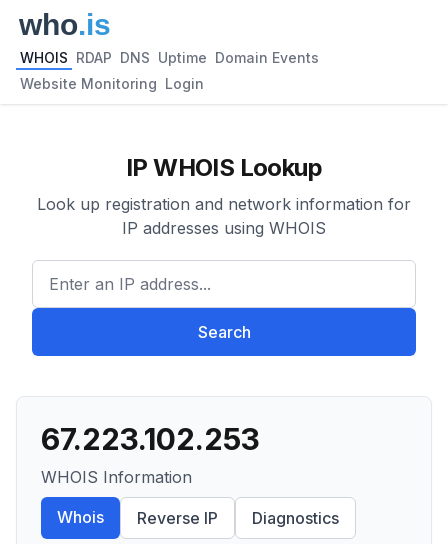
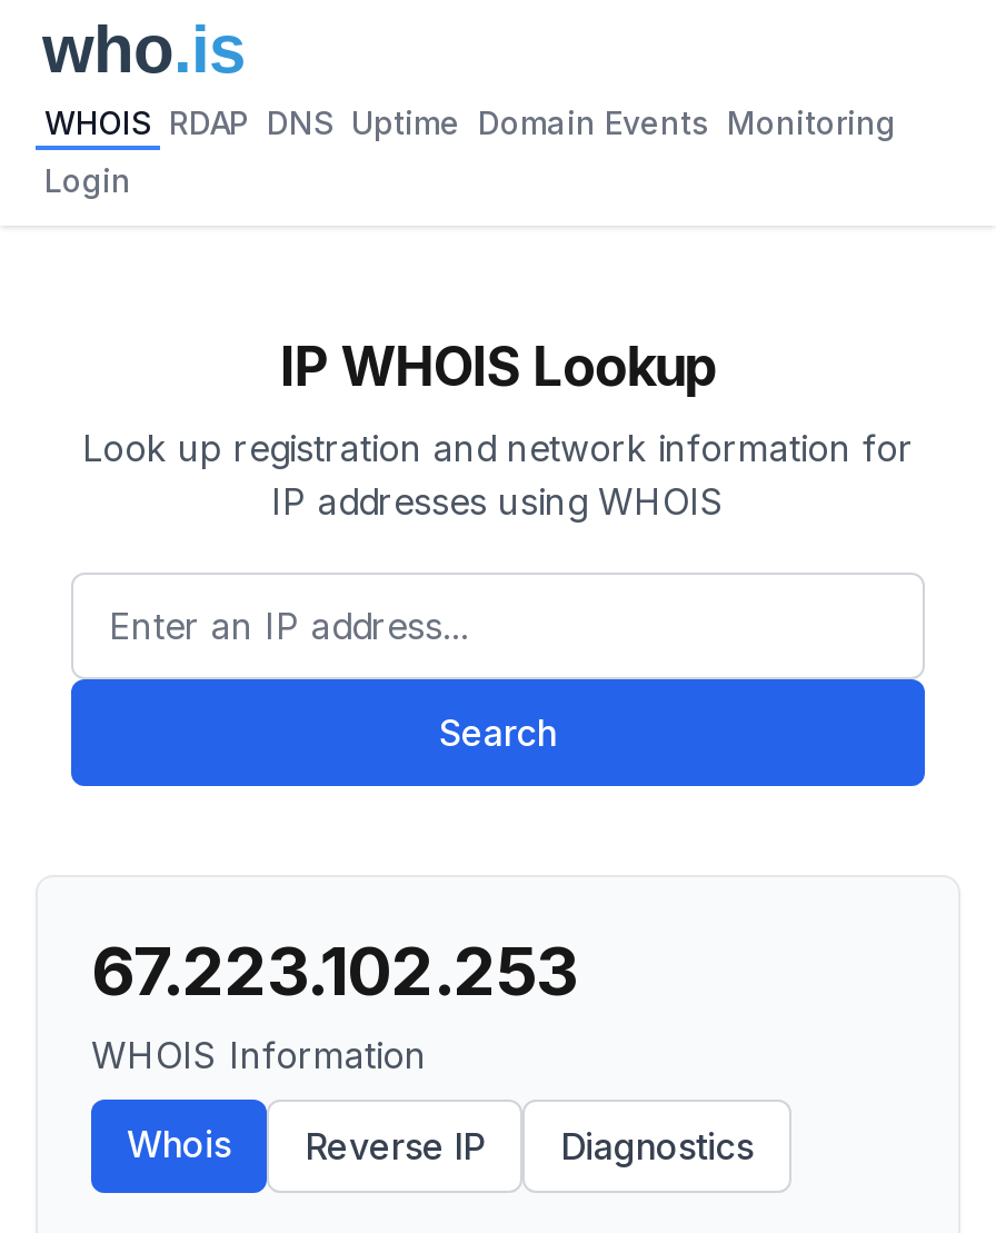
[20,49,319,66] WHOIS RDAP DNS Uptime Domain Events -> [44,103,896,141] WHOIS RDAP DNS Uptime Domain Events Monitoring
[20,75,204,92] Website Monitoring Login -> [44,161,131,199] Login

